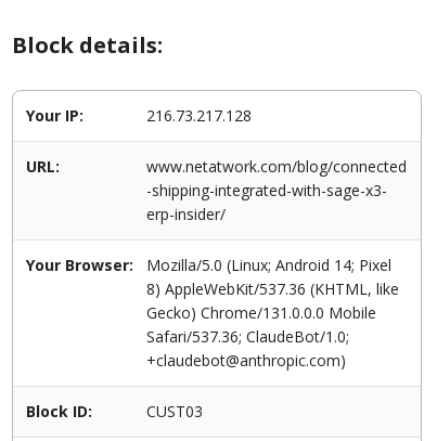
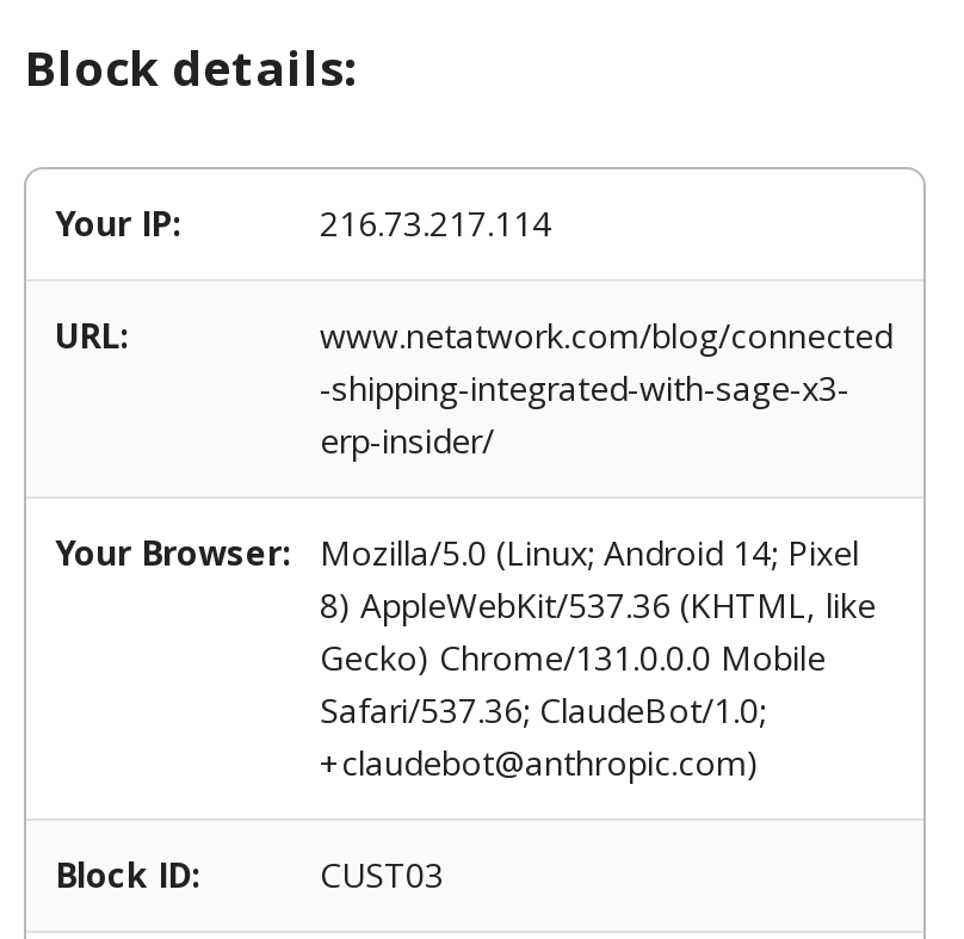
[146,105,252,126] 216.73.217.128 -> [320,200,551,246] 216.73.217.114

